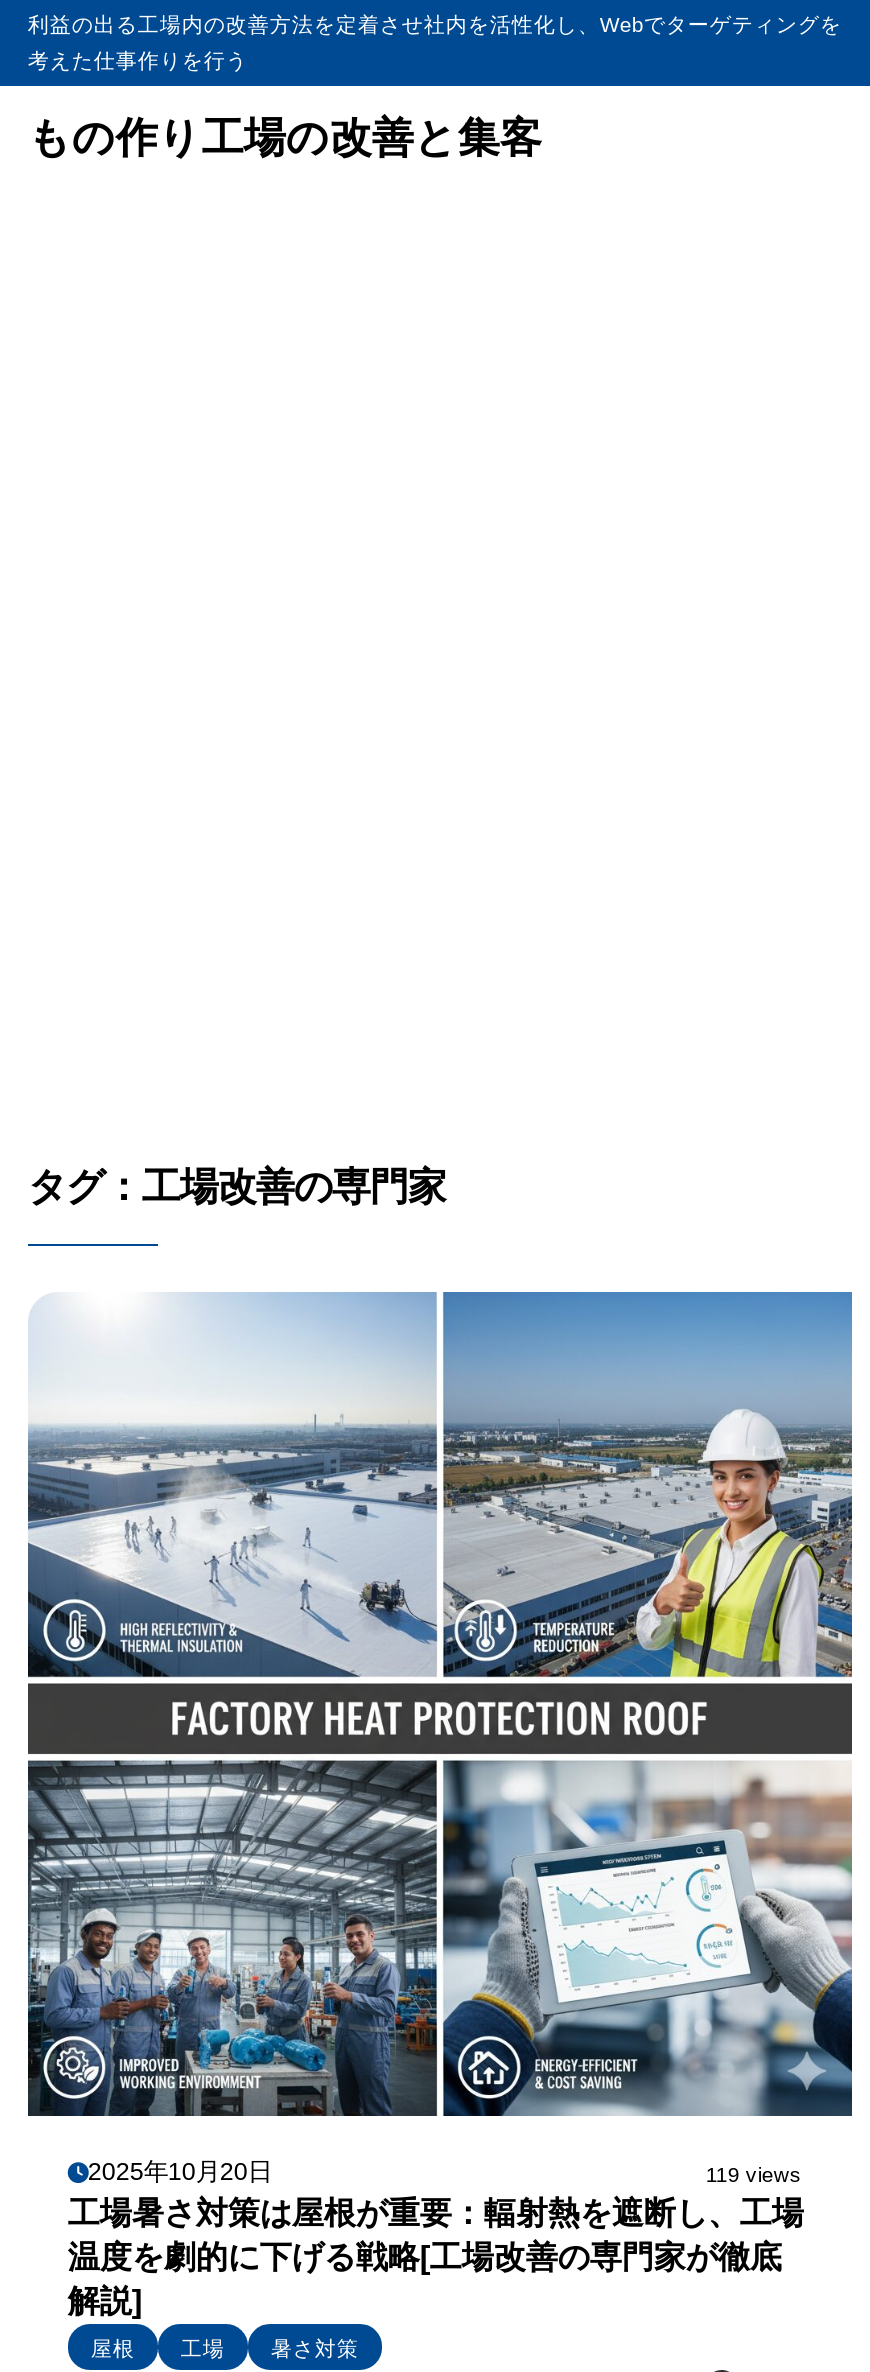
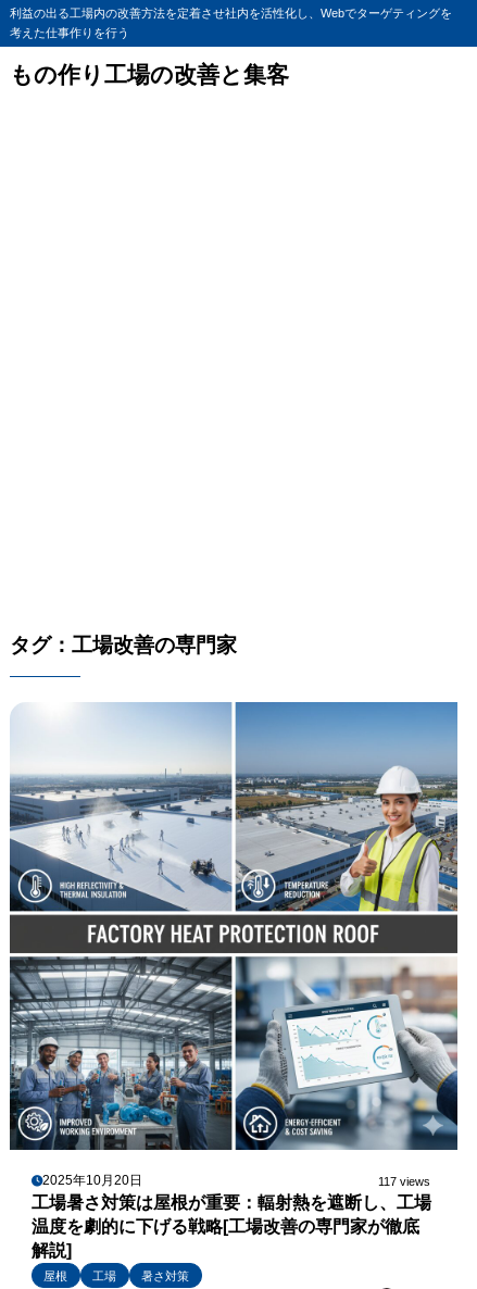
[706,2162,802,2186] 119 views -> [378,1175,430,1188] 117 views

